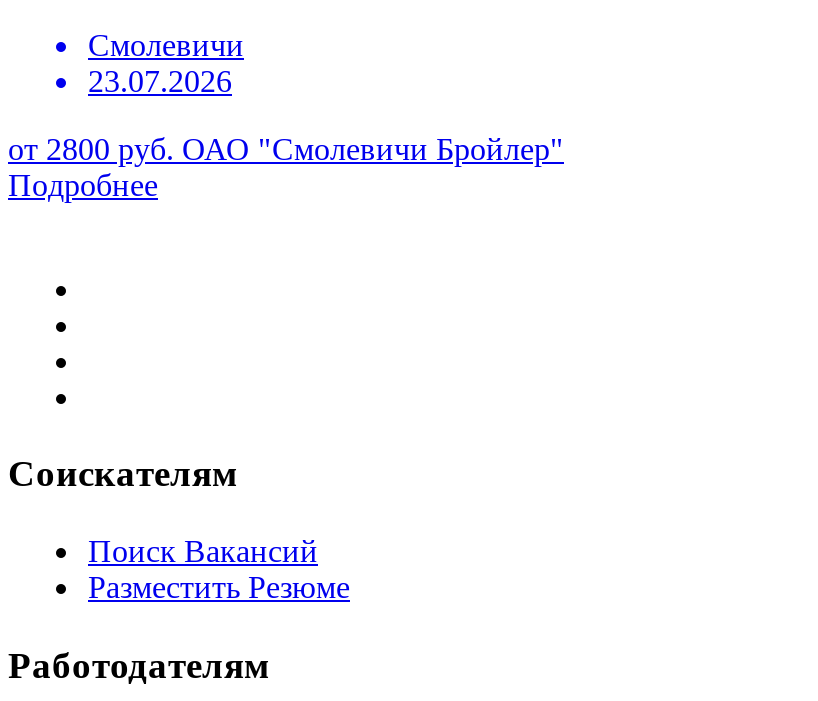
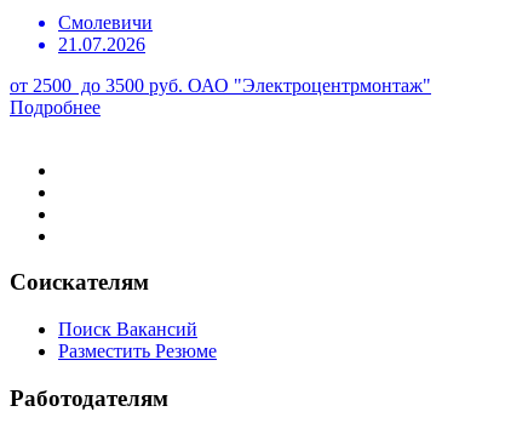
[88,63,232,97] 23.07.2026 -> [58,33,145,54] 21.07.2026
[8,131,564,165] от 2800 руб. ОАО "Смолевичи Бройлер" -> [10,75,431,95] от 2500 до 3500 руб. ОАО "Электроцентрмонтаж"

